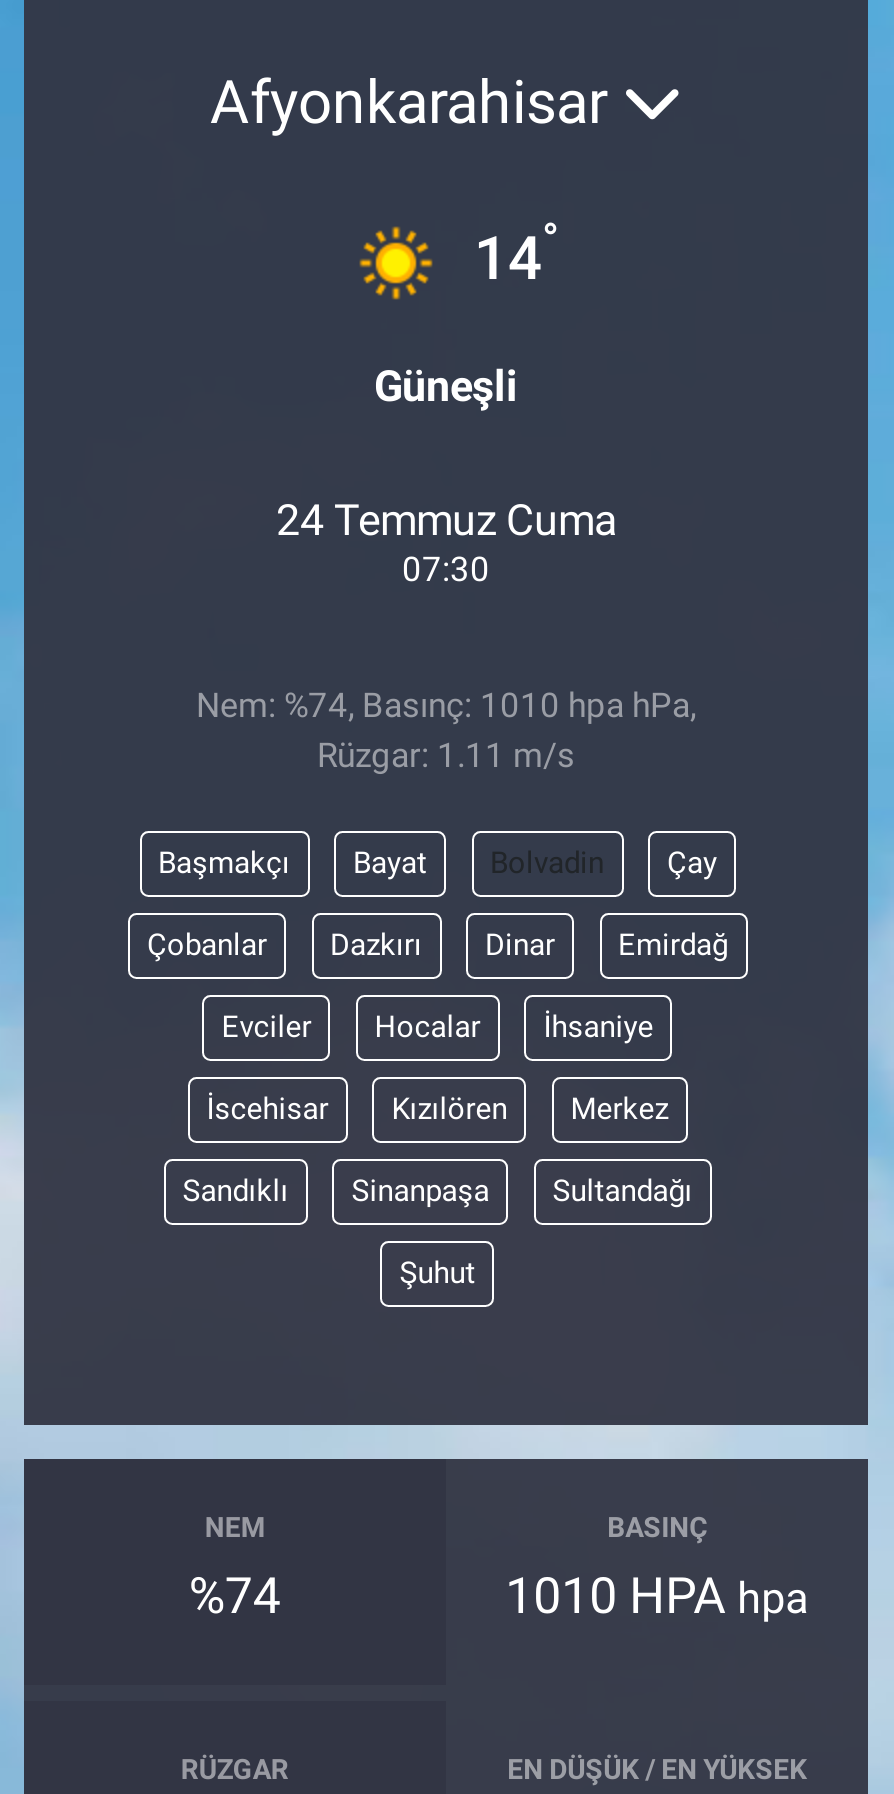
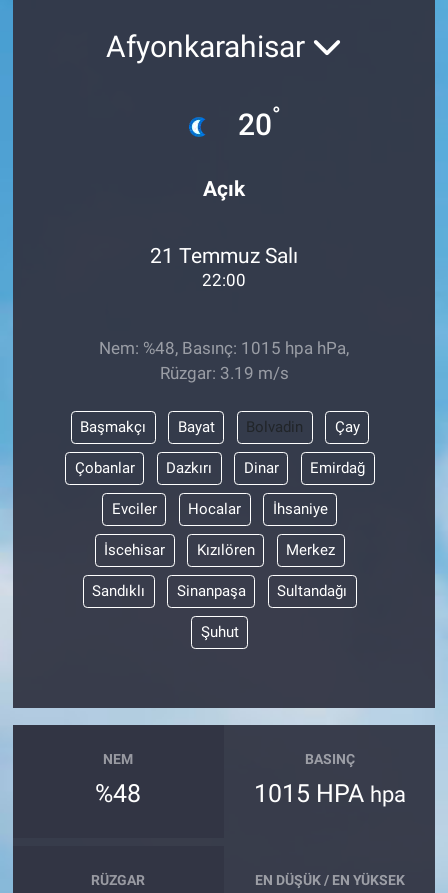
[358,214,560,301] [image] | 14° -> [181,102,281,145] [image] | 20°
[374,360,518,410] Güneşli -> [203,176,245,201] Açık
[276,495,616,589] 24 Temmuz Cuma | 07:30 -> [150,243,298,290] 21 Temmuz Salı | 22:00
[196,684,696,774] Nem: %74, Basınç: 1010 hpa hPa, | Rüzgar: 1.11 m/s -> [99,338,349,383] Nem: %48, Basınç: 1015 hpa hPa, | Rüzgar: 3.19 m/s
[189,1567,281,1625] %74 -> [95,779,141,808] %48
[505,1567,809,1625] 1010 HPA hpa -> [254,779,406,808] 1015 HPA hpa

